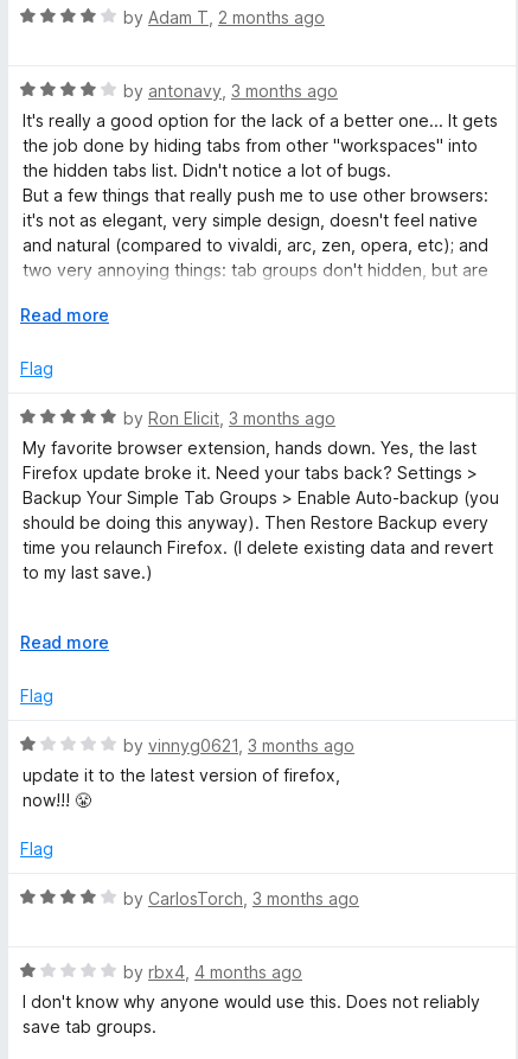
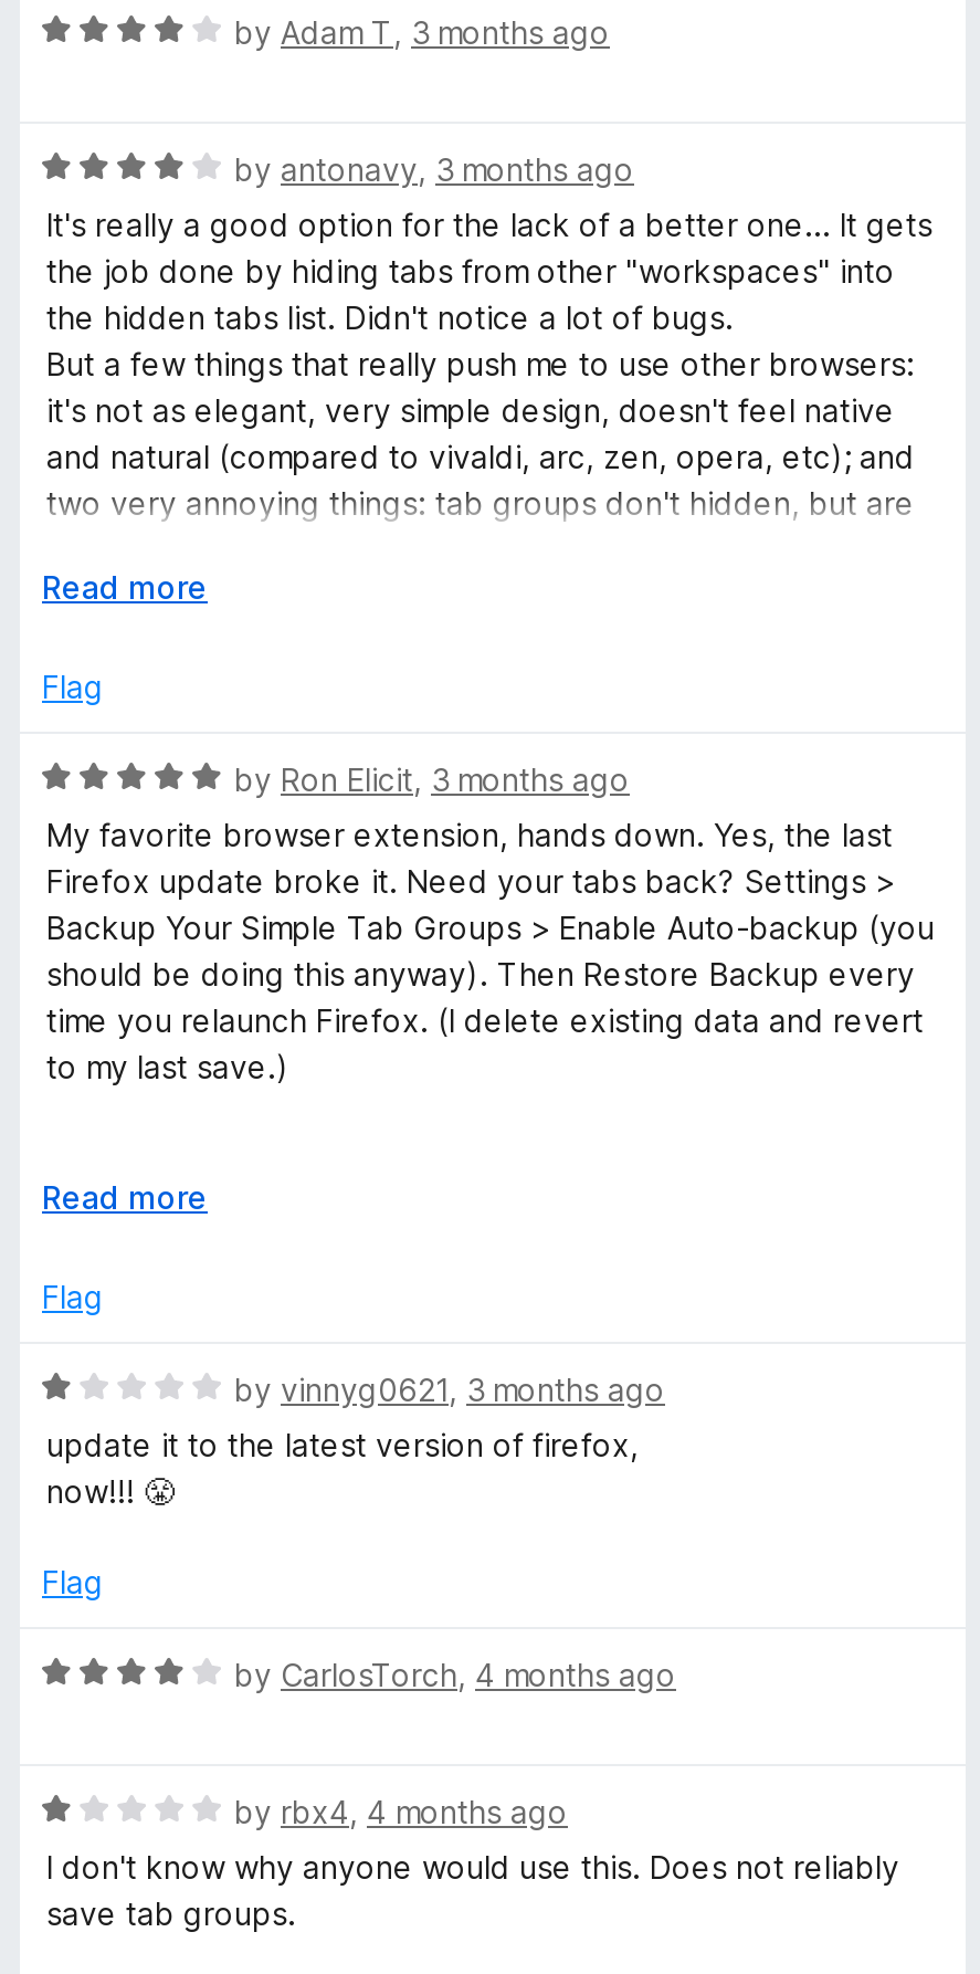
[123,7,325,27] by Adam T, 2 months ago -> [234,13,610,51] by Adam T, 3 months ago
[123,888,359,908] by CarlosTorch, 3 months ago -> [234,1656,676,1693] by CarlosTorch, 4 months ago

